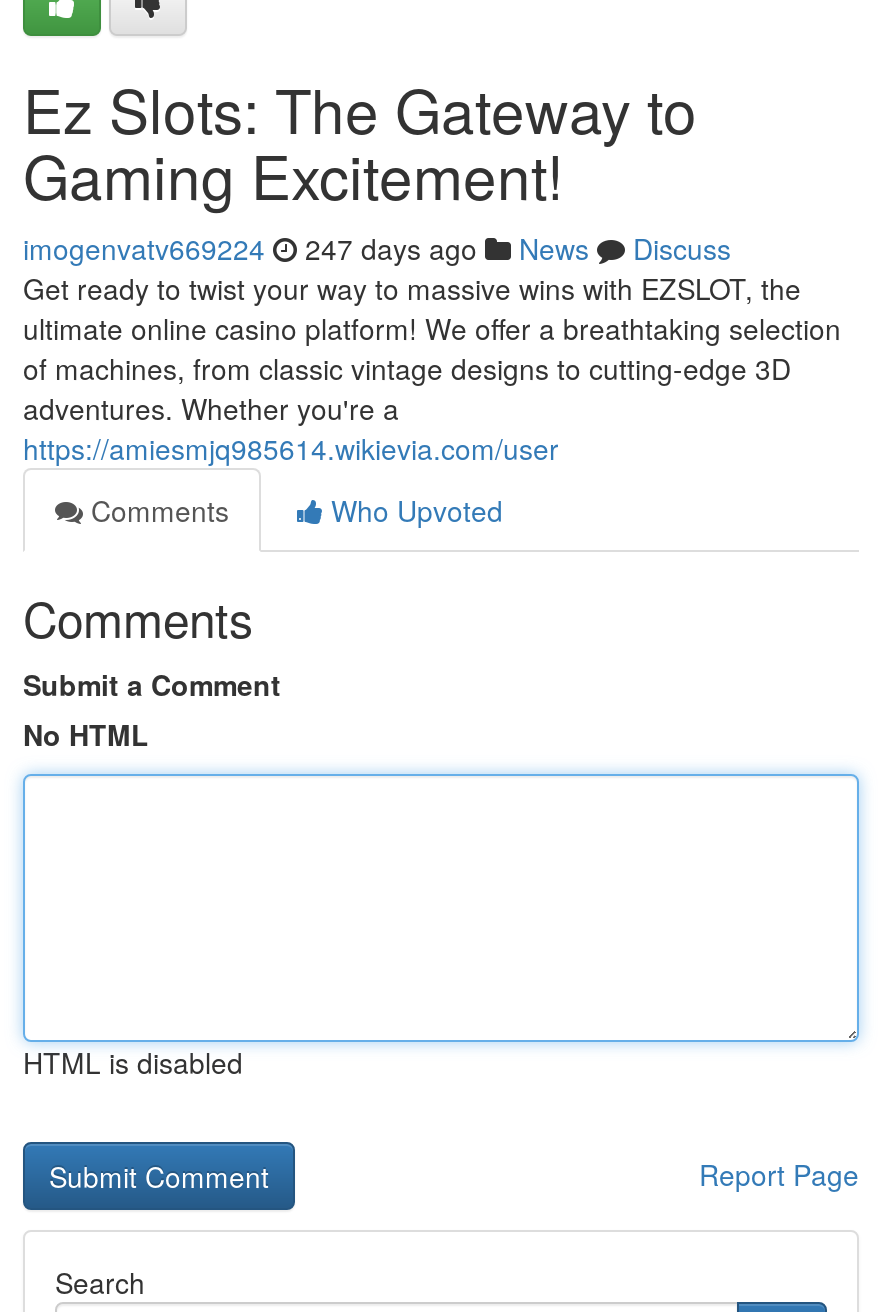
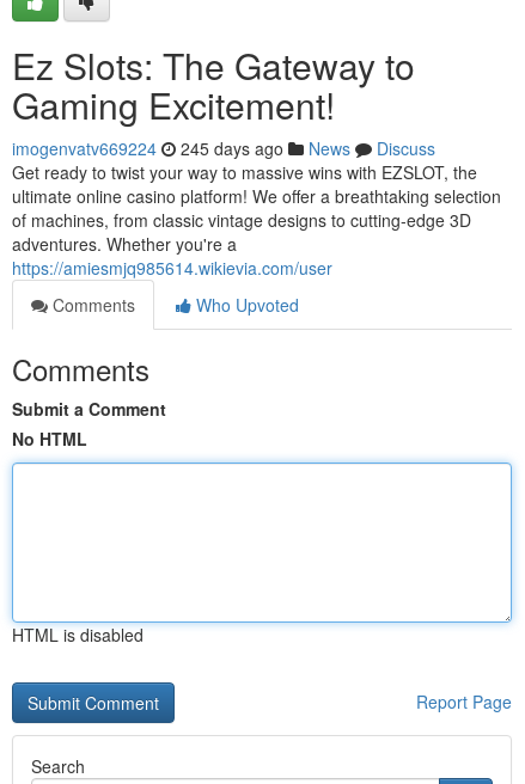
[23,228,731,268] imogenvatv669224 247 days ago News Discuss -> [12,136,435,160] imogenvatv669224 245 days ago News Discuss

